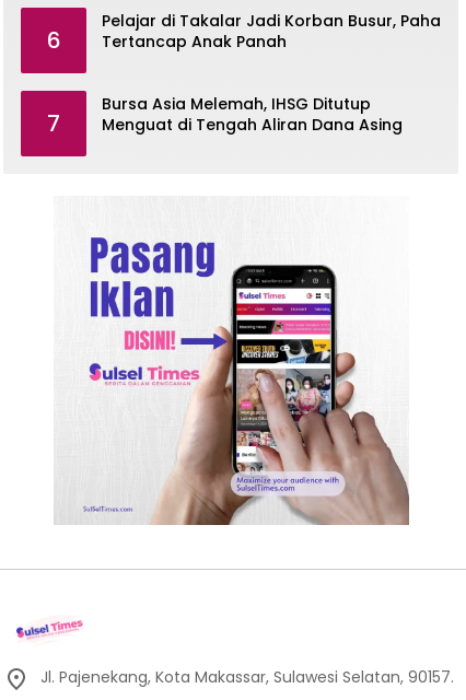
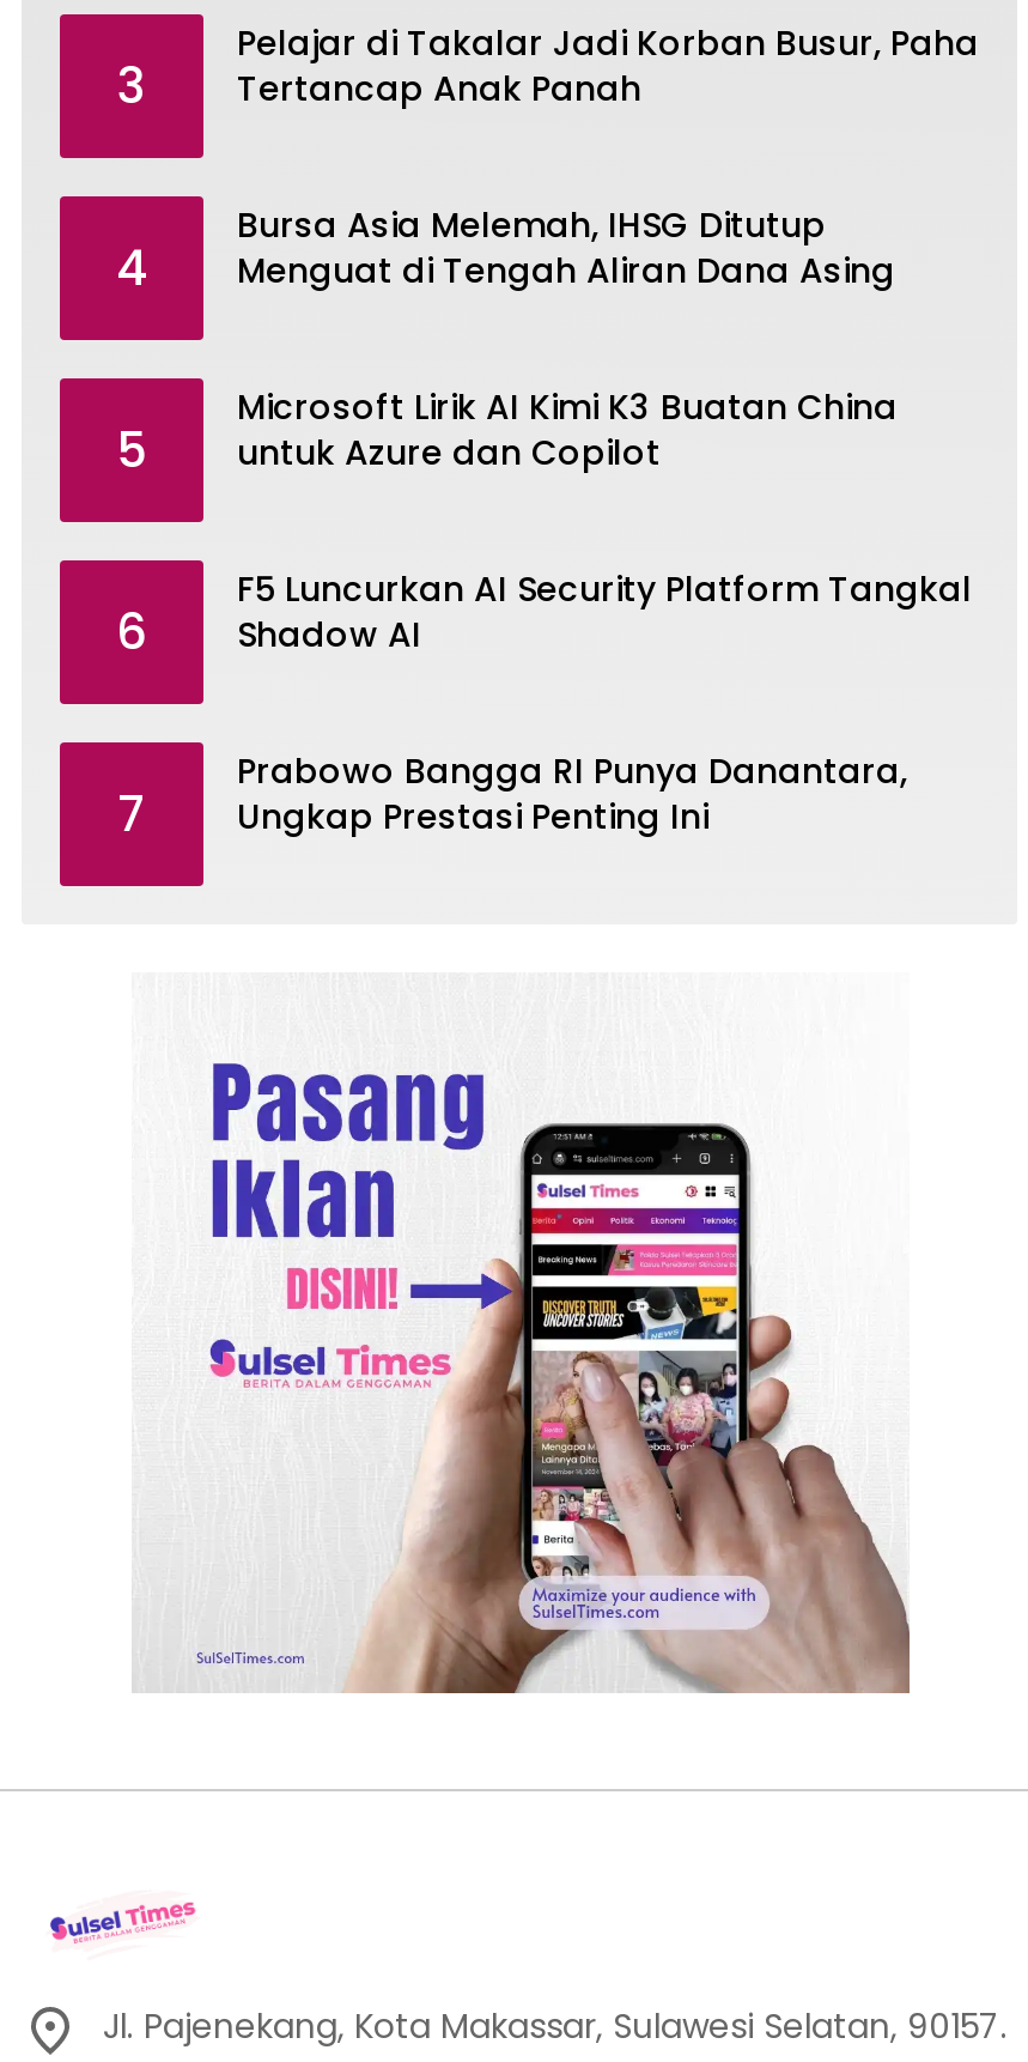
[46,26,287,56] 6 Tertancap Anak Panah -> [117,54,641,121] 3 Tertancap Anak Panah
[47,109,403,139] 7 Menguat di Tengah Aliran Dana Asing -> [116,236,895,303] 4 Menguat di Tengah Aliran Dana Asing
none -> [116,418,147,485] 5
none -> [116,384,898,667] Microsoft Lirik AI Kimi K3 Buatan China | untuk Azure dan Copilot | 6
none -> [117,566,972,849] F5 Luncurkan AI Security Platform Tangkal | Shadow AI | 7
none -> [237,748,907,842] Prabowo Bangga RI Punya Danantara, | Ungkap Prestasi Penting Ini

